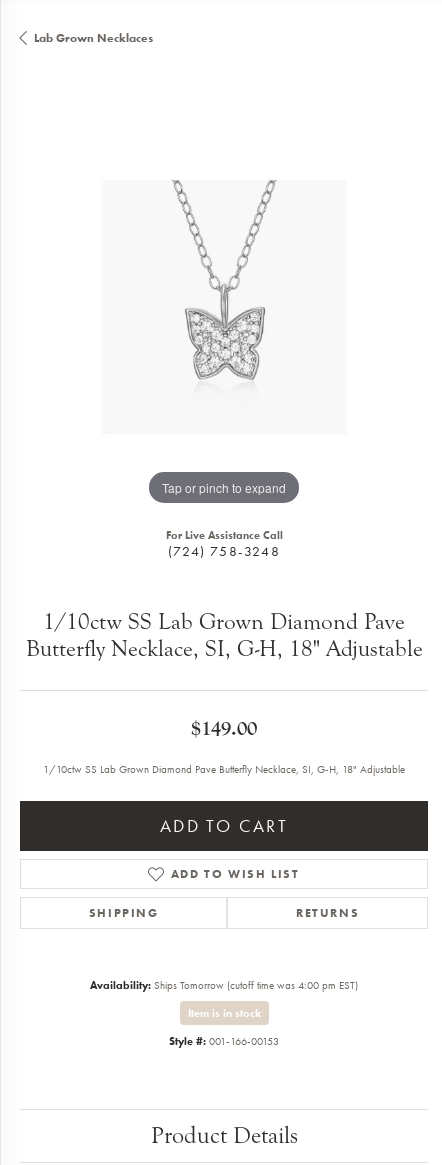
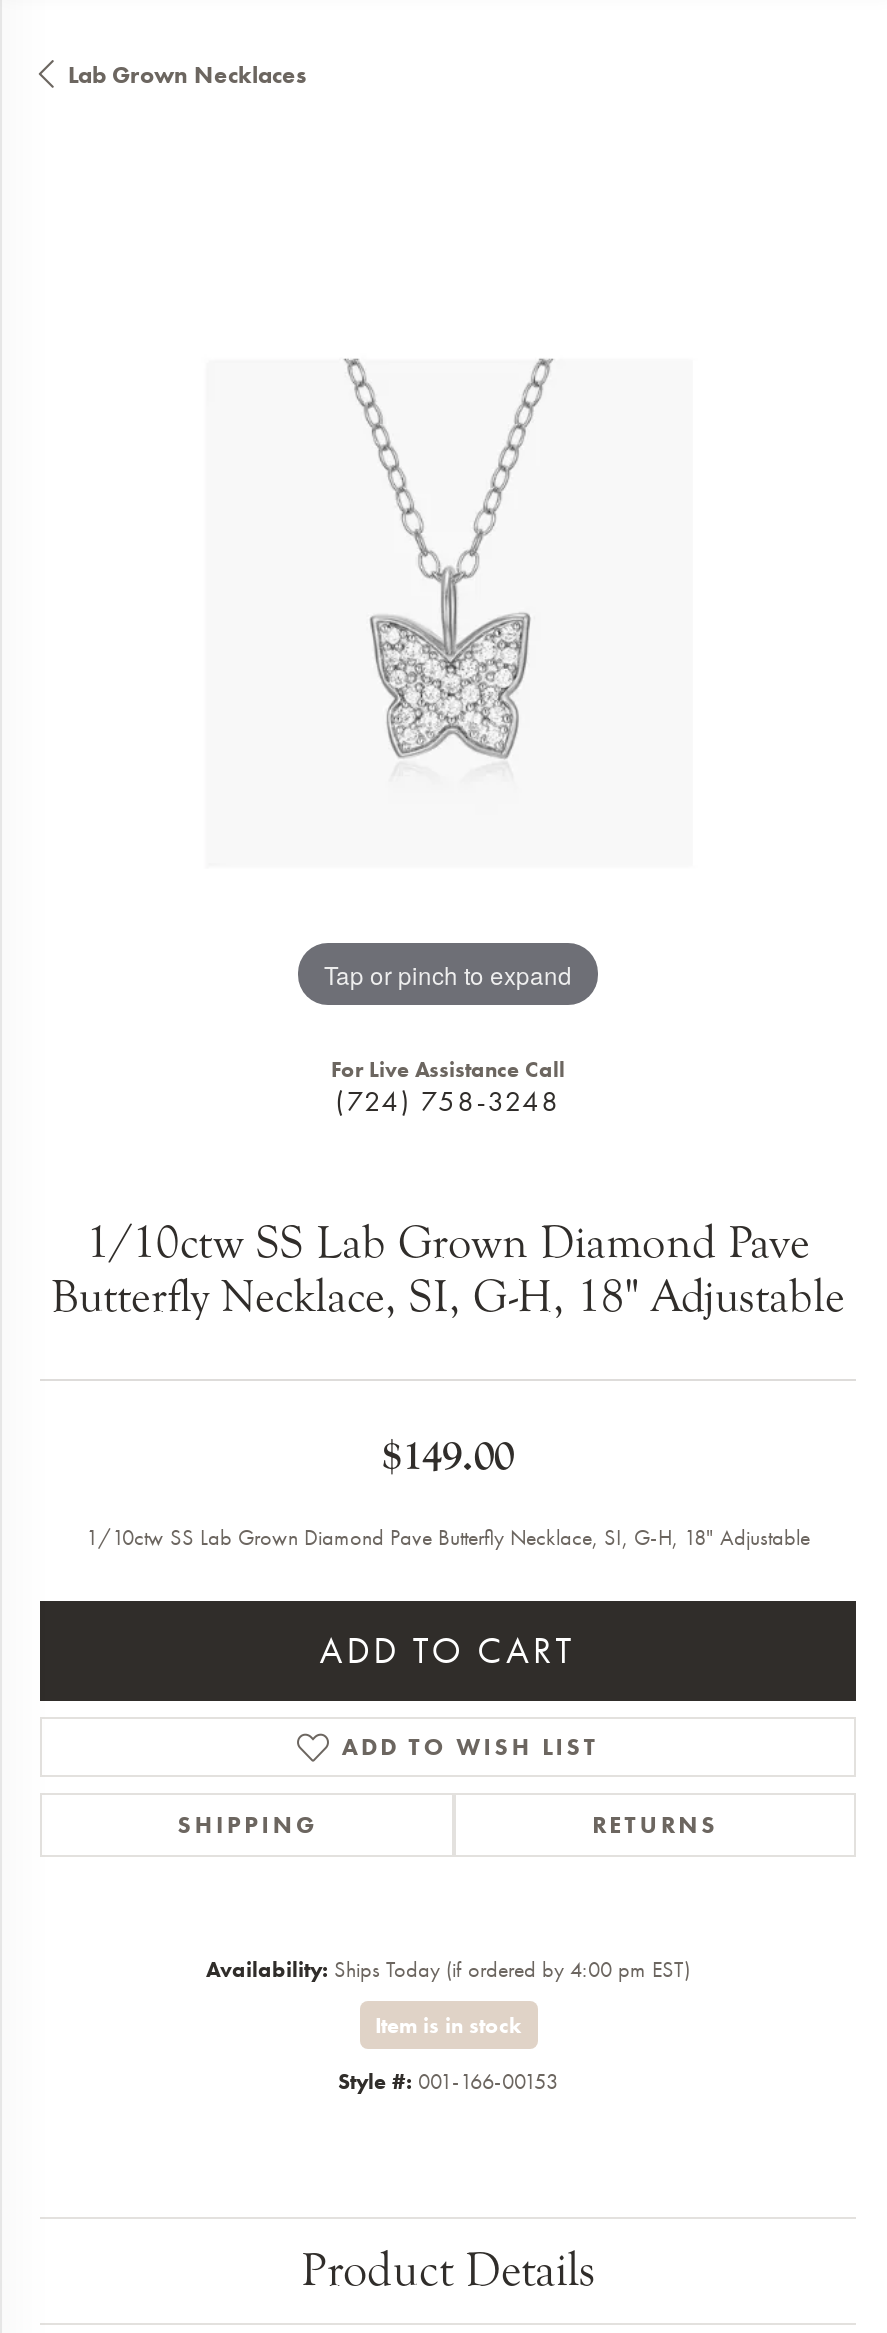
[90,978,358,992] Availability: Ships Tomorrow (cutoff time was 4:00 pm EST) -> [206,1955,690,1983] Availability: Ships Today (if ordered by 4:00 pm EST)

